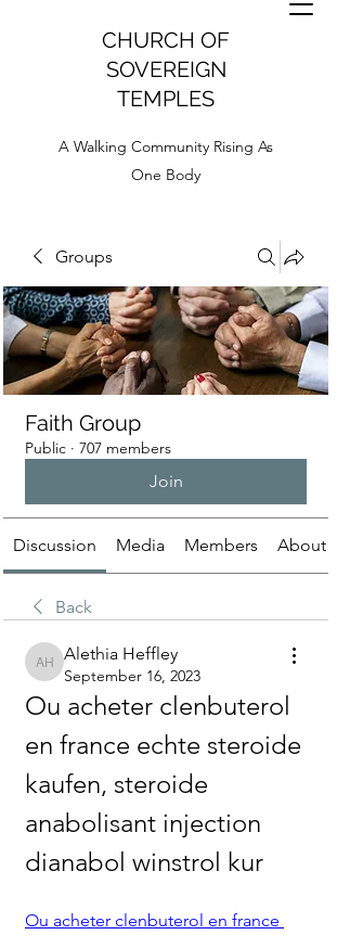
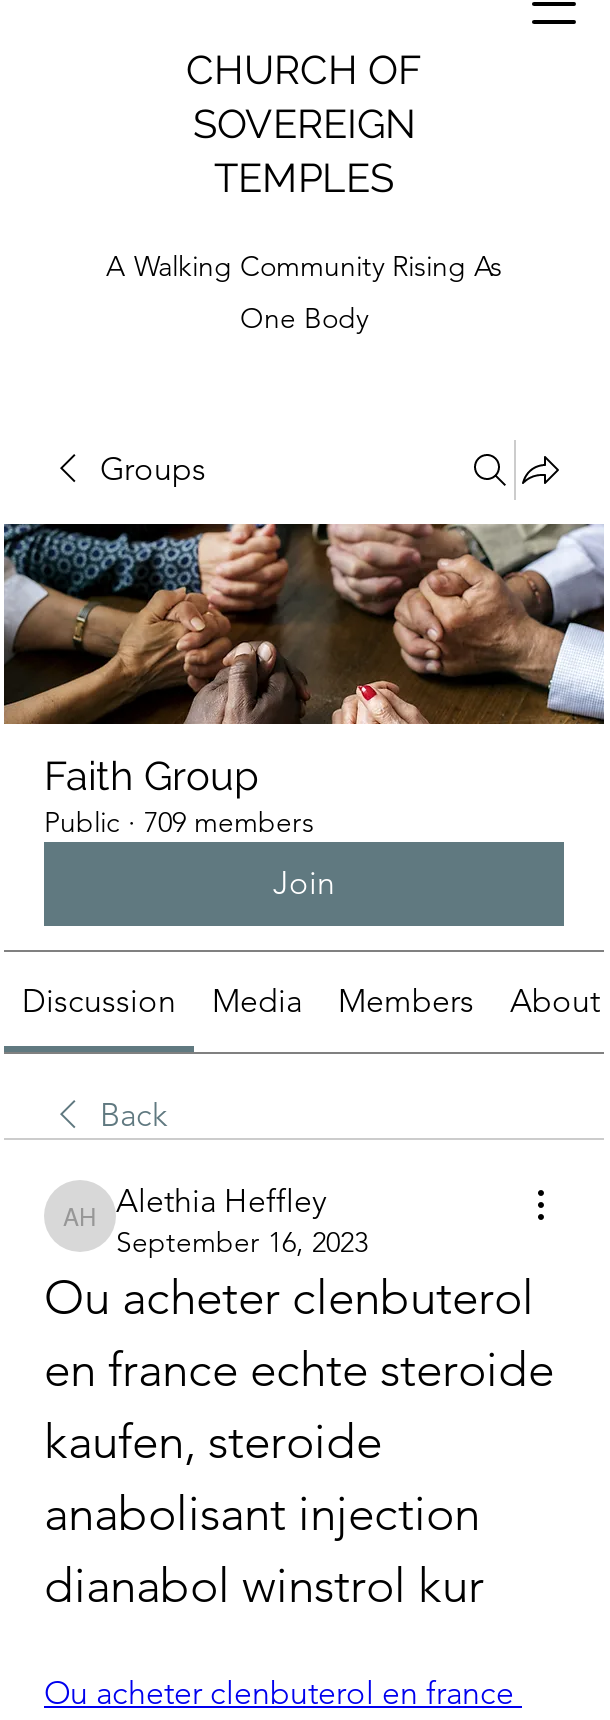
[25,438,171,458] Public · 707 members -> [44,804,314,840] Public · 709 members

